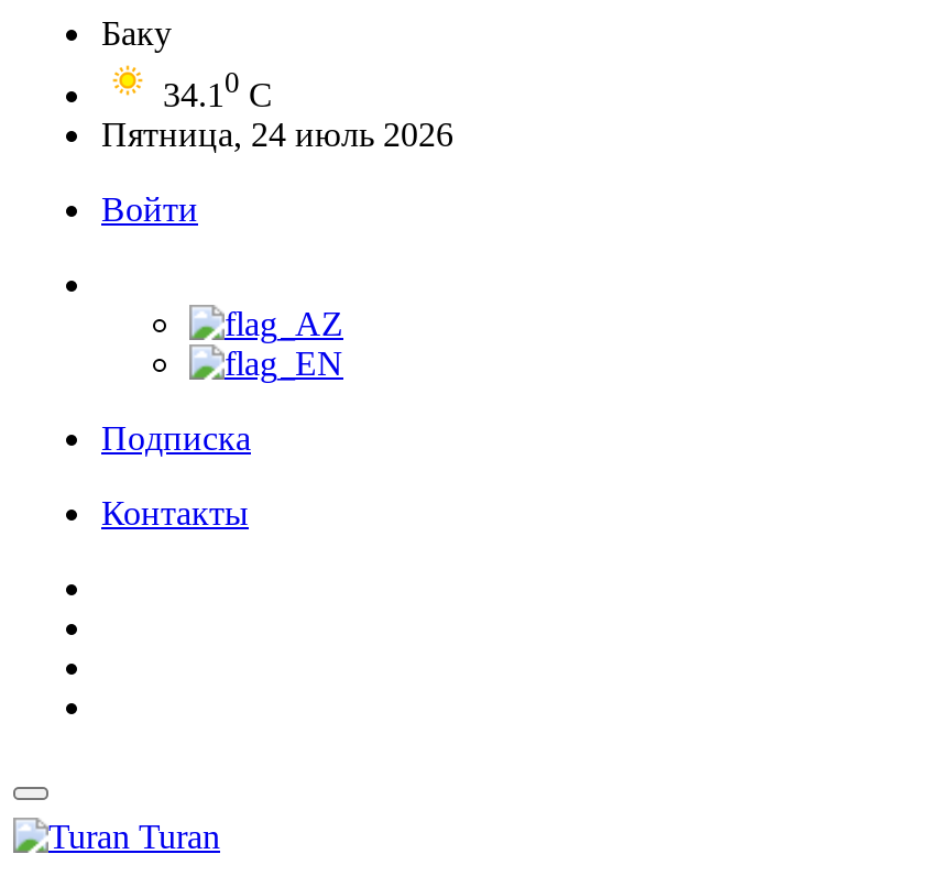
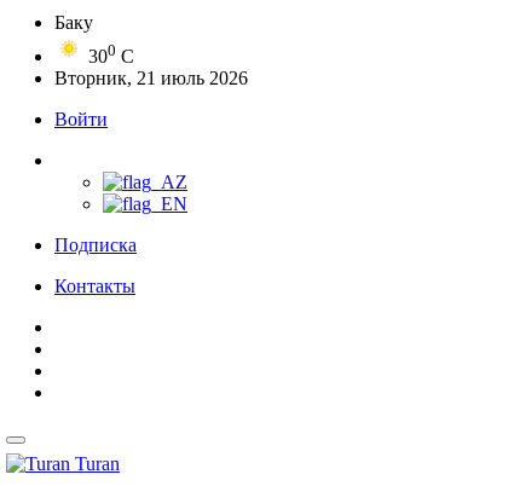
[163,66,273,113] 34.10 C -> [88,41,134,66] 300 C
[101,116,453,153] Пятница, 24 июль 2026 -> [54,68,248,88] Вторник, 21 июль 2026

